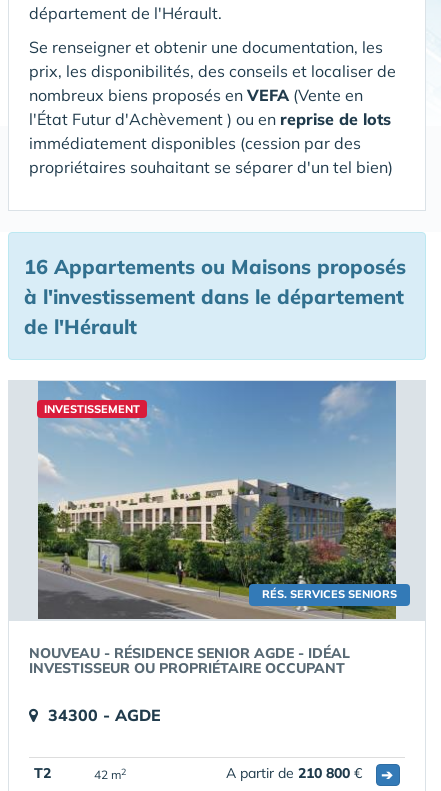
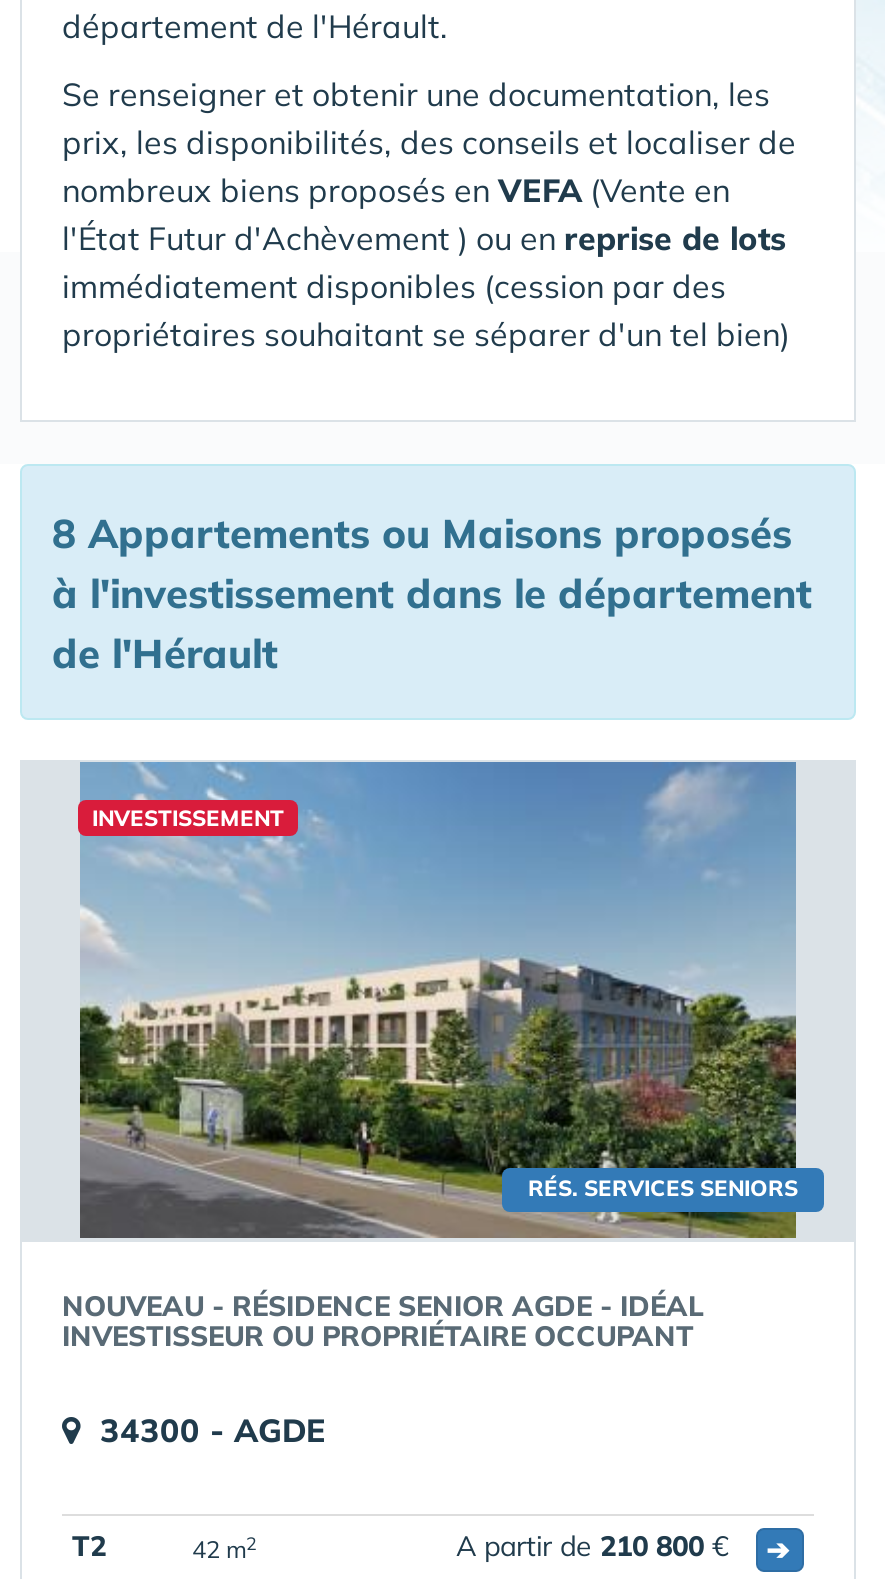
[24,254,406,279] 16 Appartements ou Maisons proposés -> [52,508,792,558] 8 Appartements ou Maisons proposés

